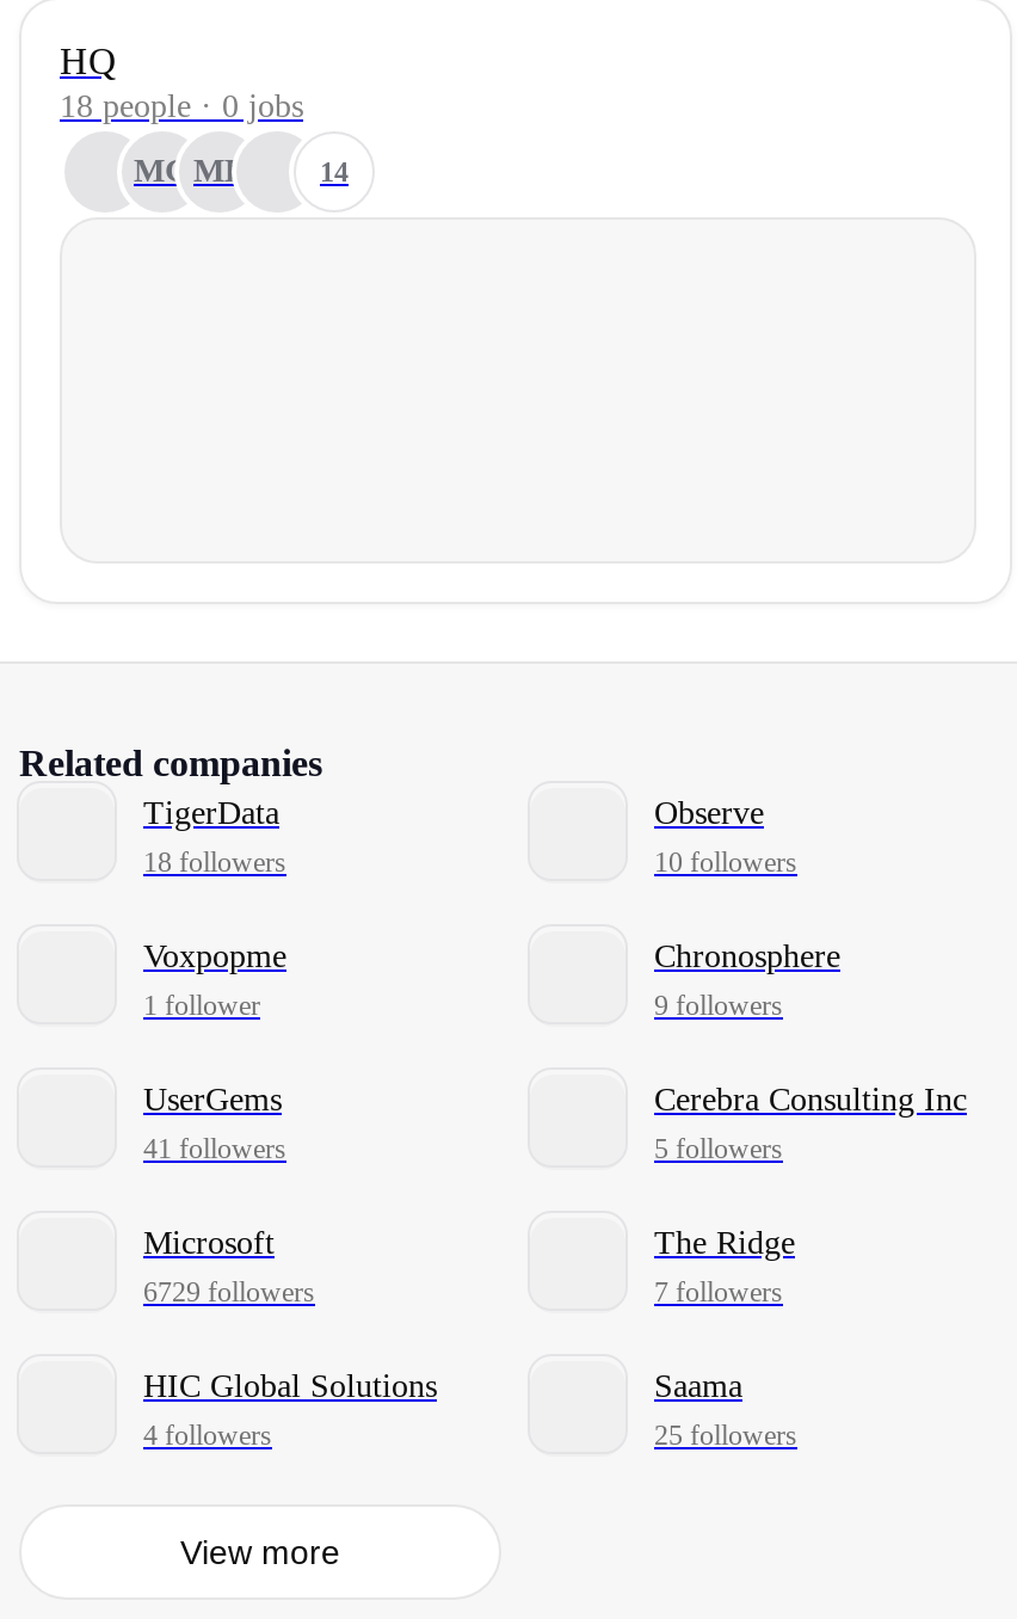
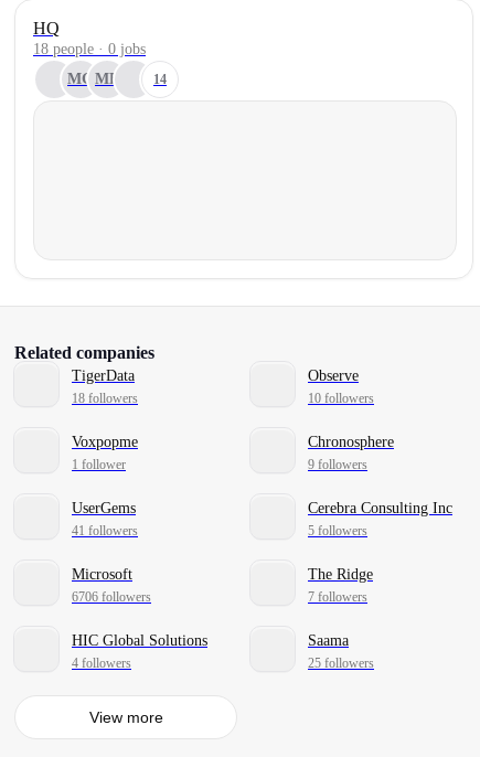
[143,1275,315,1308] 6729 followers -> [72,589,151,604] 6706 followers

